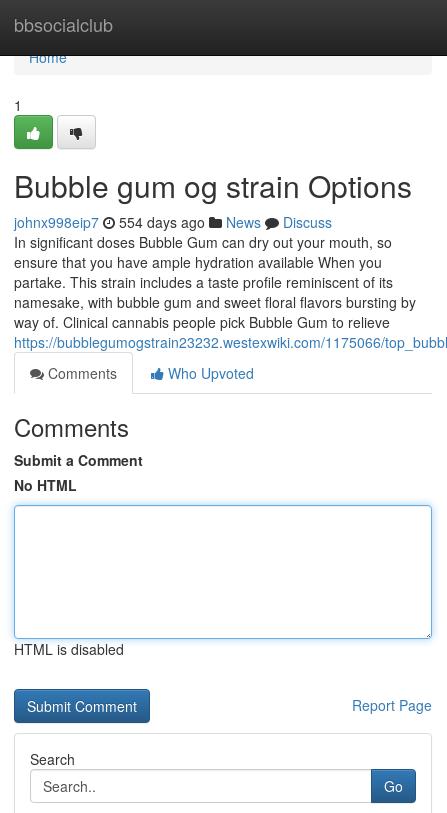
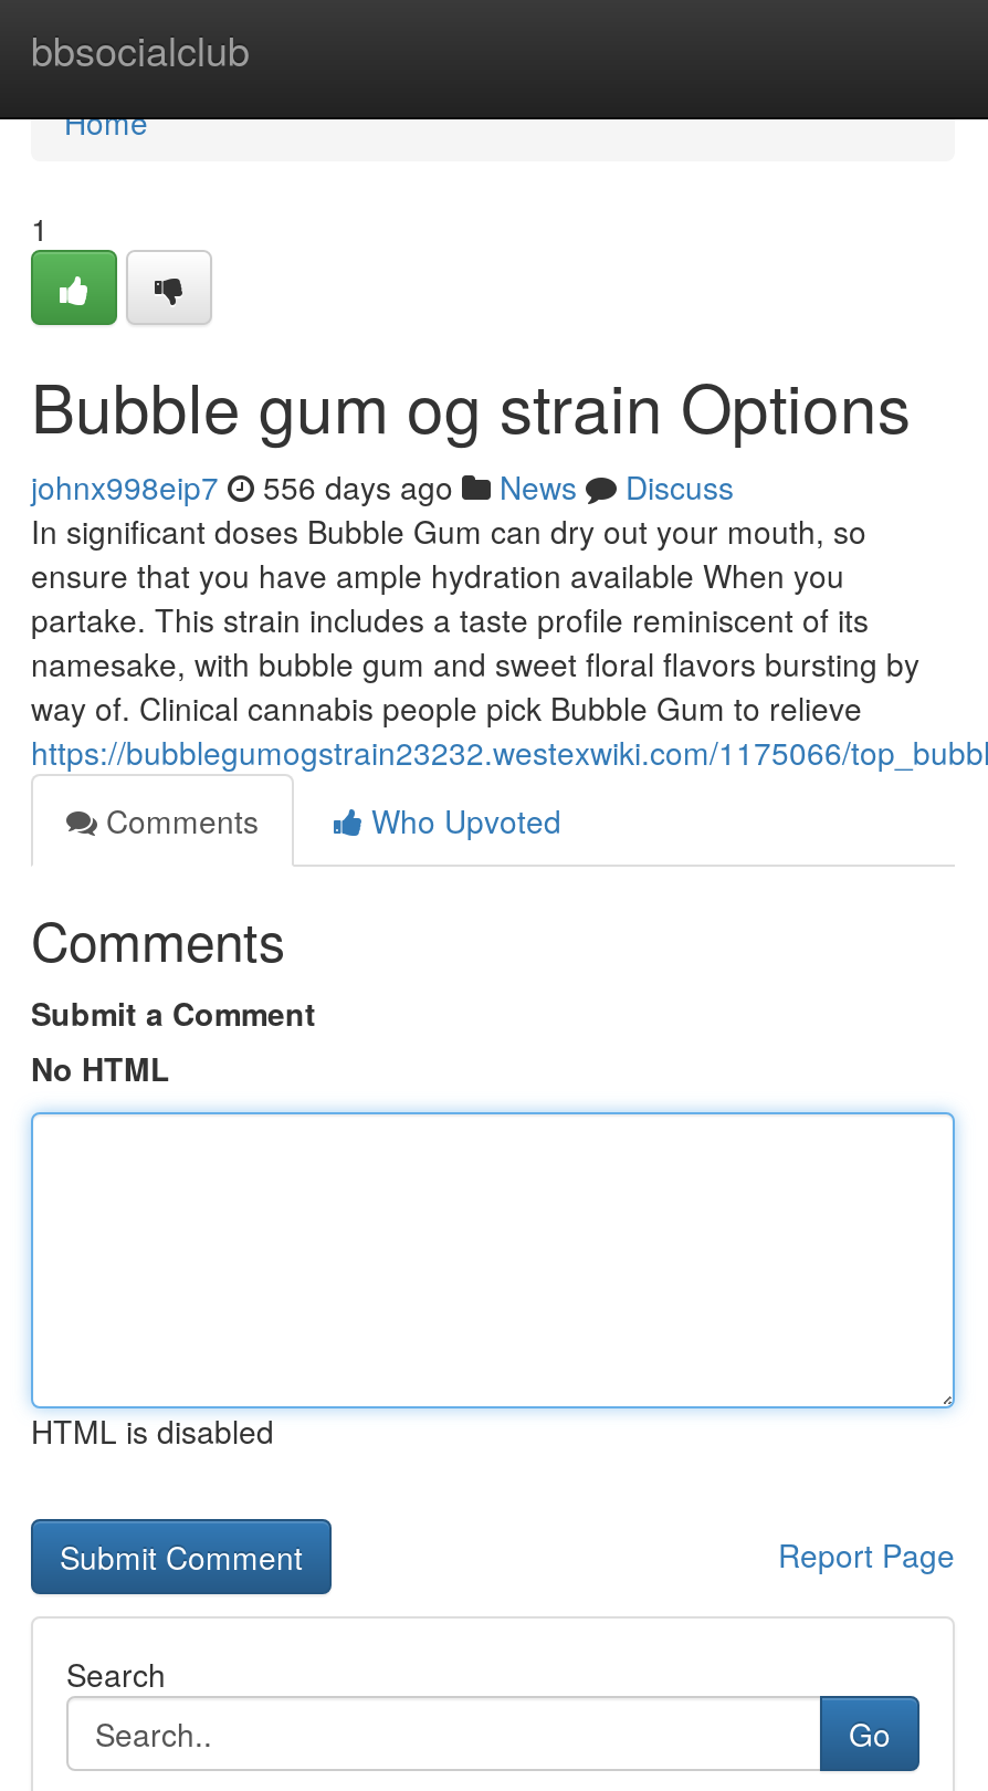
[14,212,332,232] johnx998eip7 554 days ago News Discuss -> [31,464,734,509] johnx998eip7 556 days ago News Discuss

